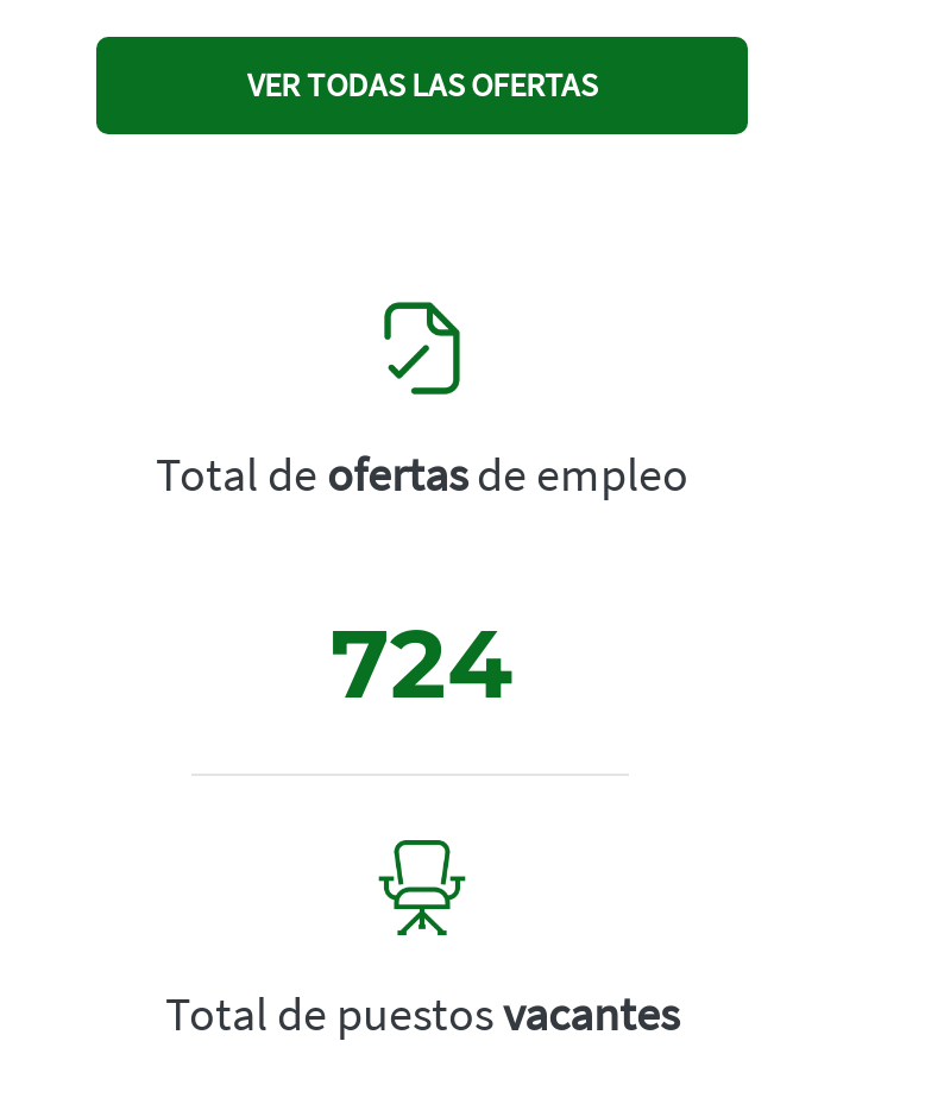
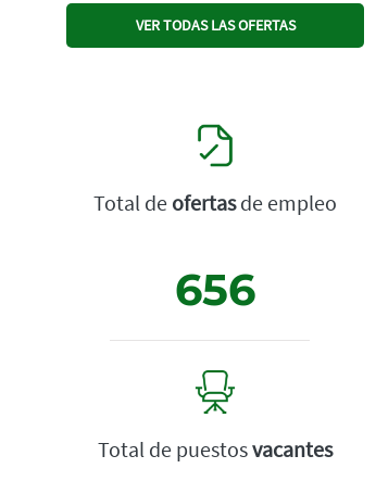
[331,605,514,722] 724 -> [175,262,255,316] 656

